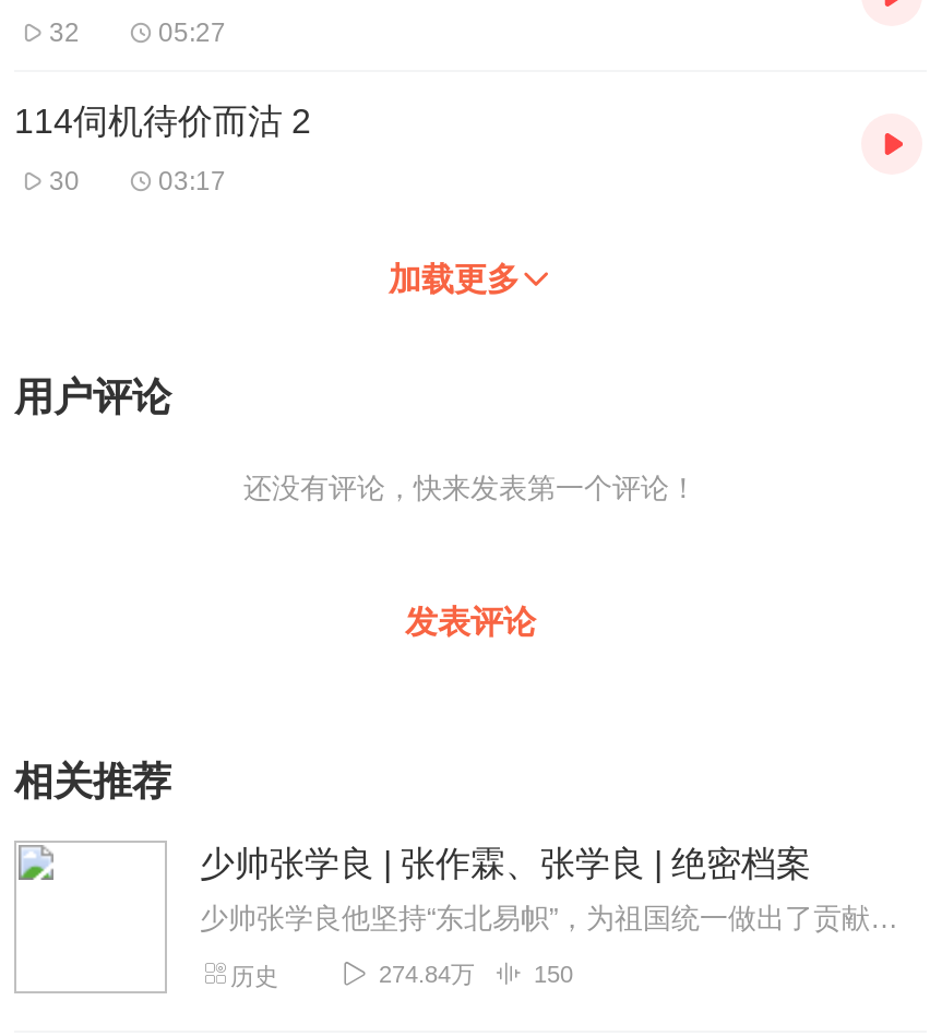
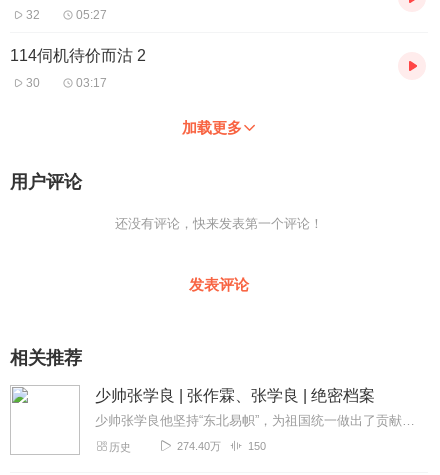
[379,961,475,987] 274.84万 -> [177,440,221,452] 274.40万

